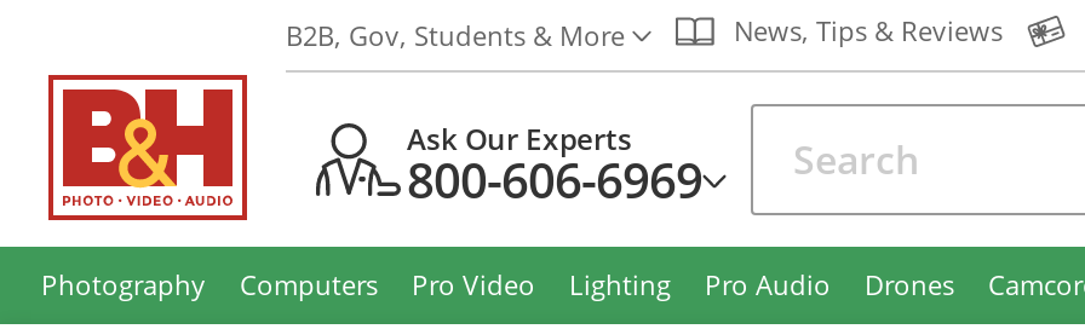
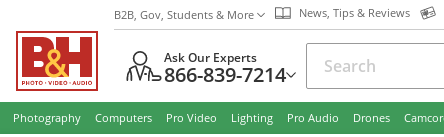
[407,148,702,213] 800-606-6969 -> [164,61,286,88] 866-839-7214

